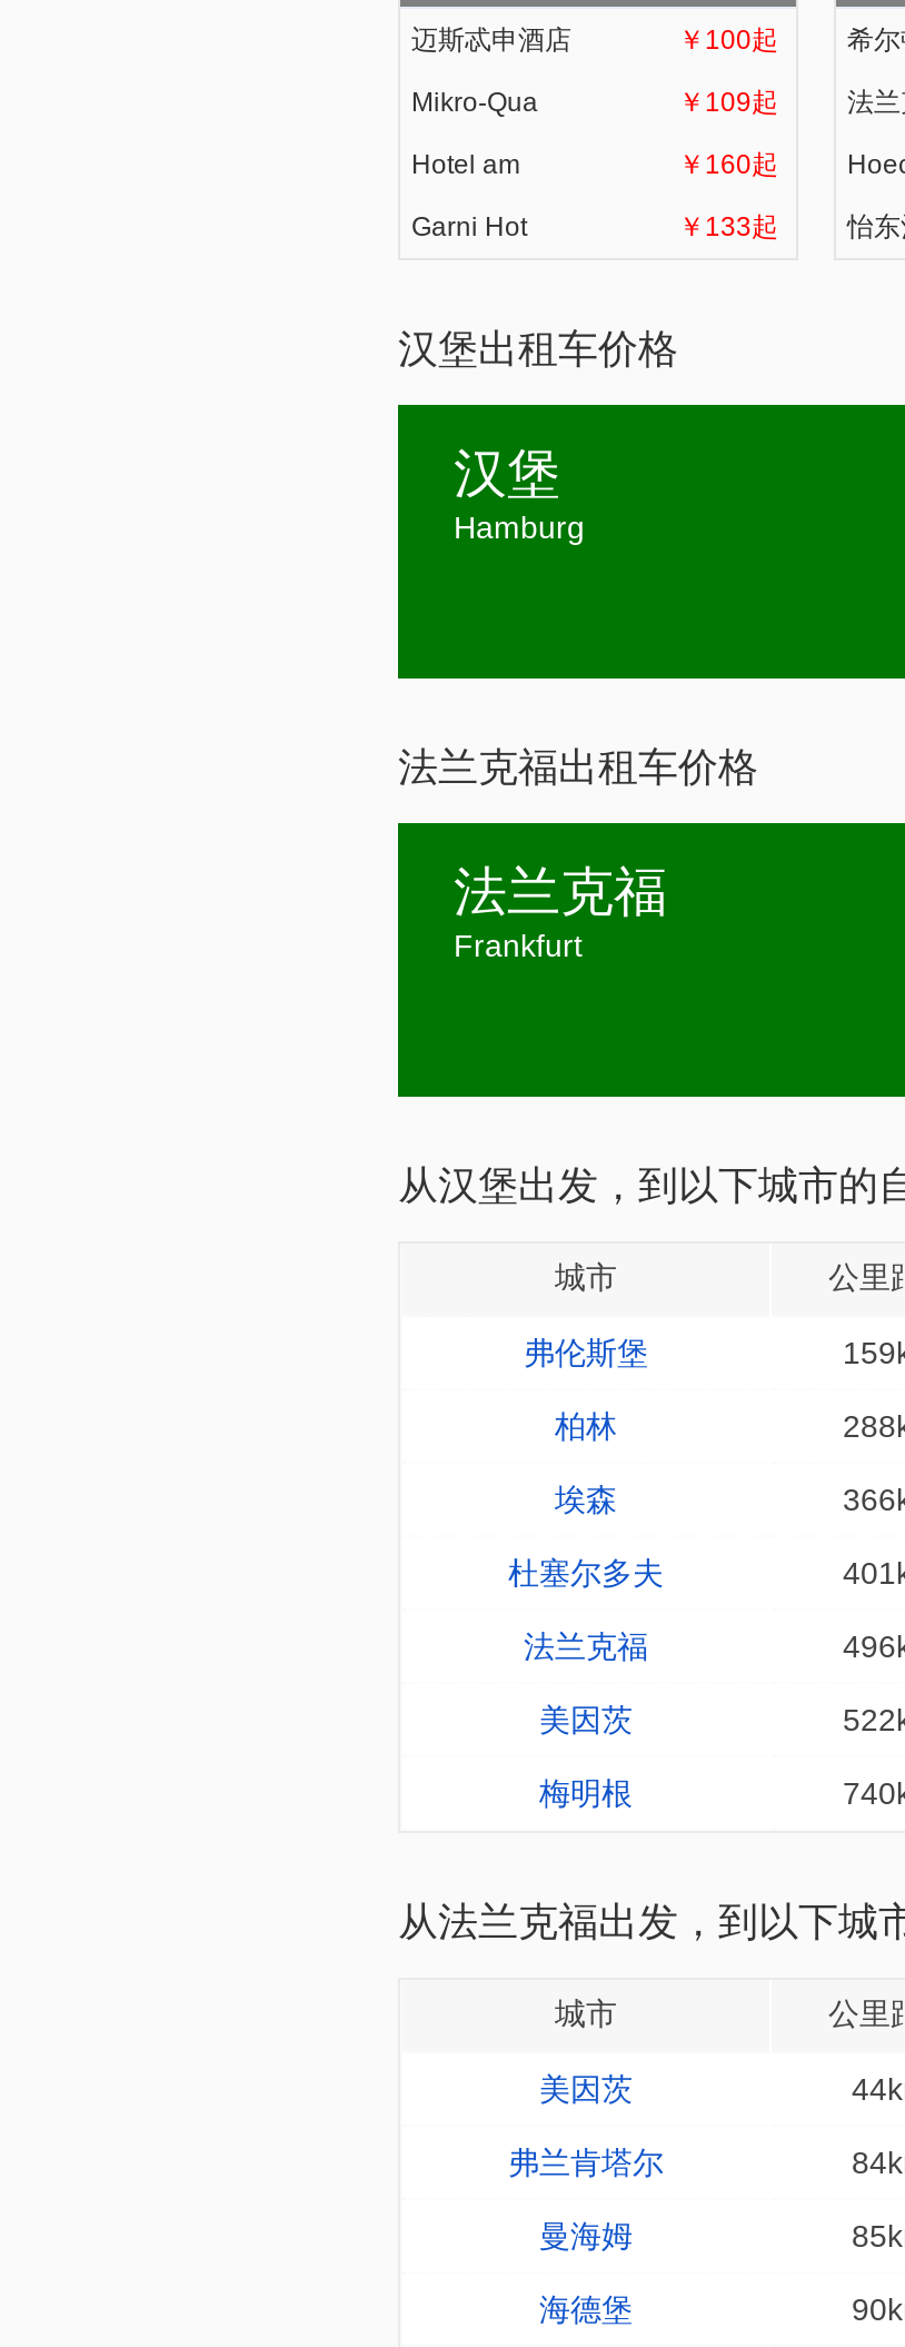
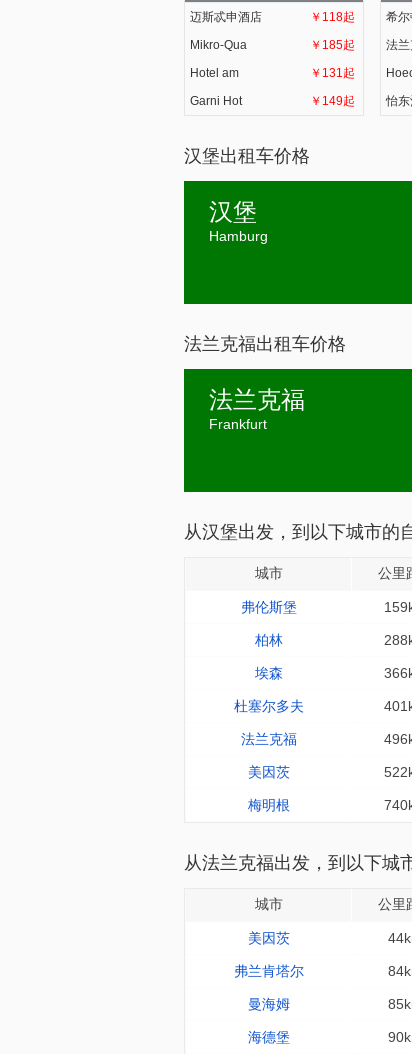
[678,24,778,56] ￥100起 -> [310,10,355,24] ￥118起
[678,87,778,118] ￥109起 -> [310,38,355,52] ￥185起
[678,149,778,180] ￥160起 -> [310,66,355,80] ￥131起
[678,211,778,242] ￥133起 -> [310,94,355,108] ￥149起

